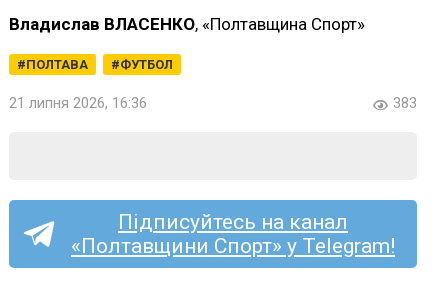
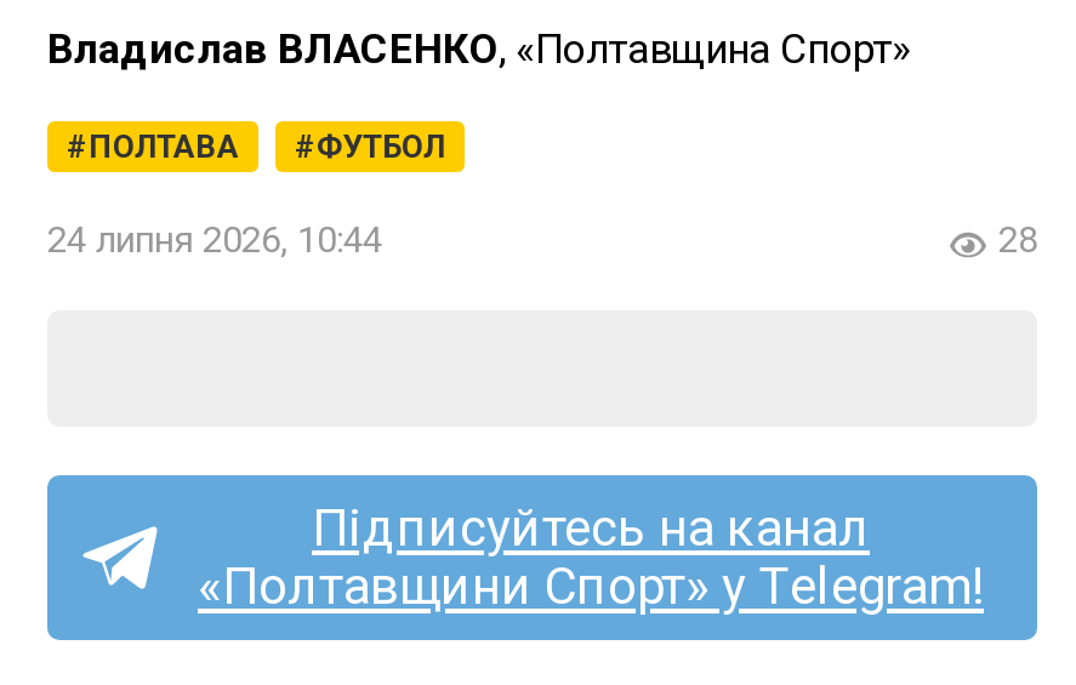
[9,93,147,111] 21 липня 2026, 16:36 -> [47,217,382,261] 24 липня 2026, 10:44
[393,93,417,111] 383 -> [998,217,1037,261] 28

